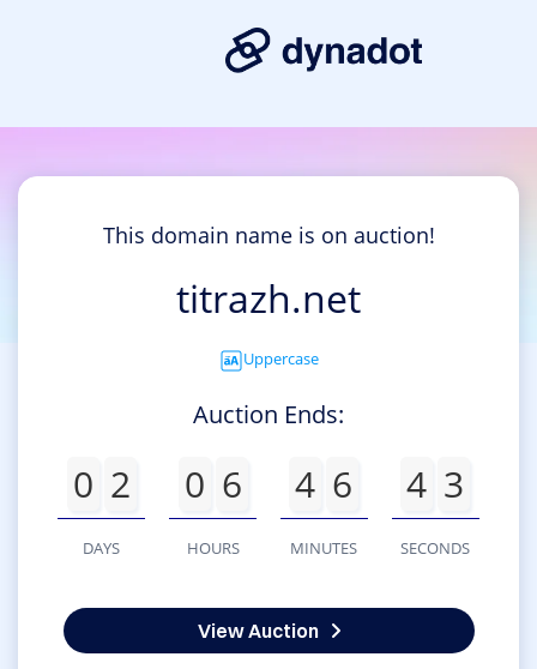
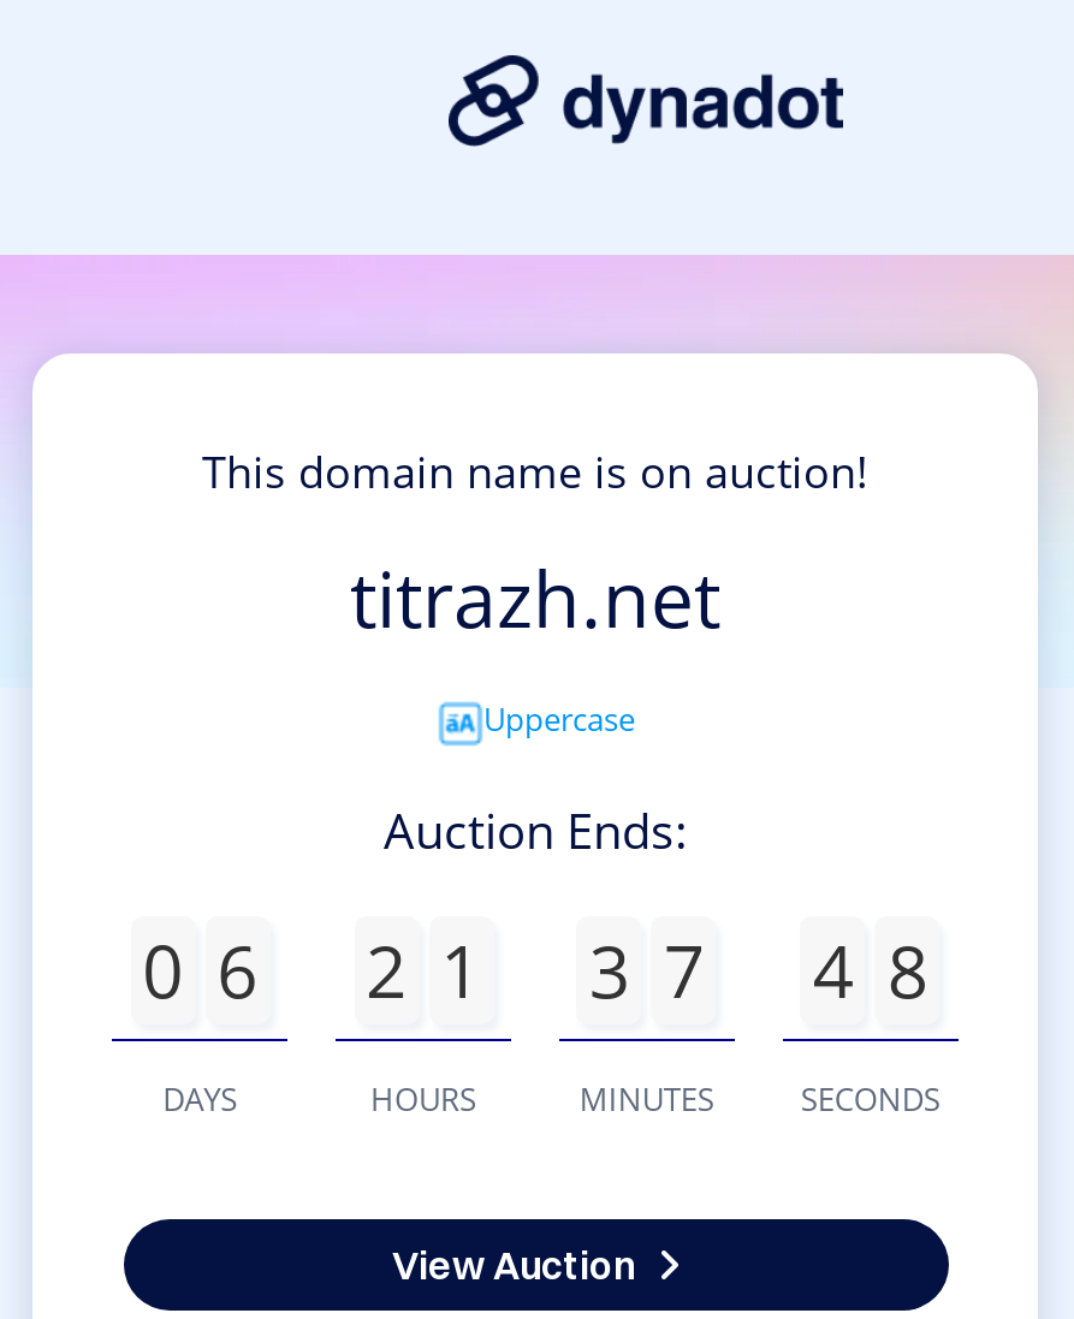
[73,459,130,508] 0 2 -> [142,921,258,1020] 0 6
[184,459,242,508] 0 6 -> [366,921,481,1020] 2 1
[295,459,353,508] 4 6 -> [589,921,705,1020] 3 7
[407,459,464,508] 4 3 -> [813,921,928,1020] 4 8

